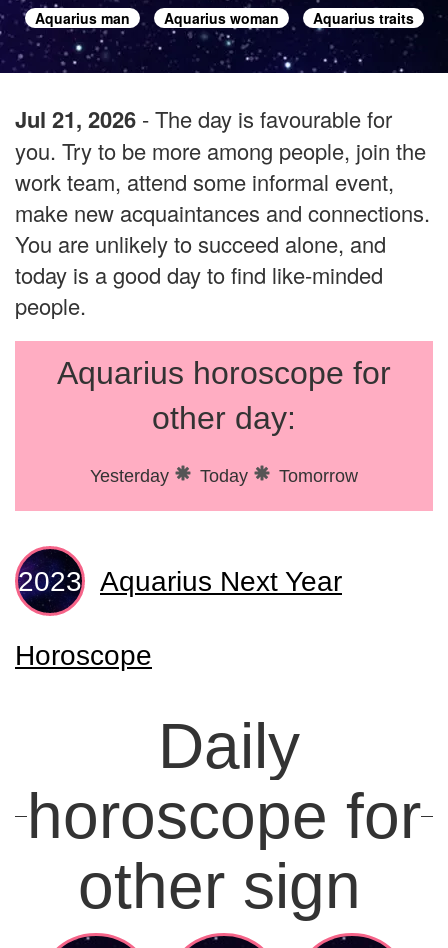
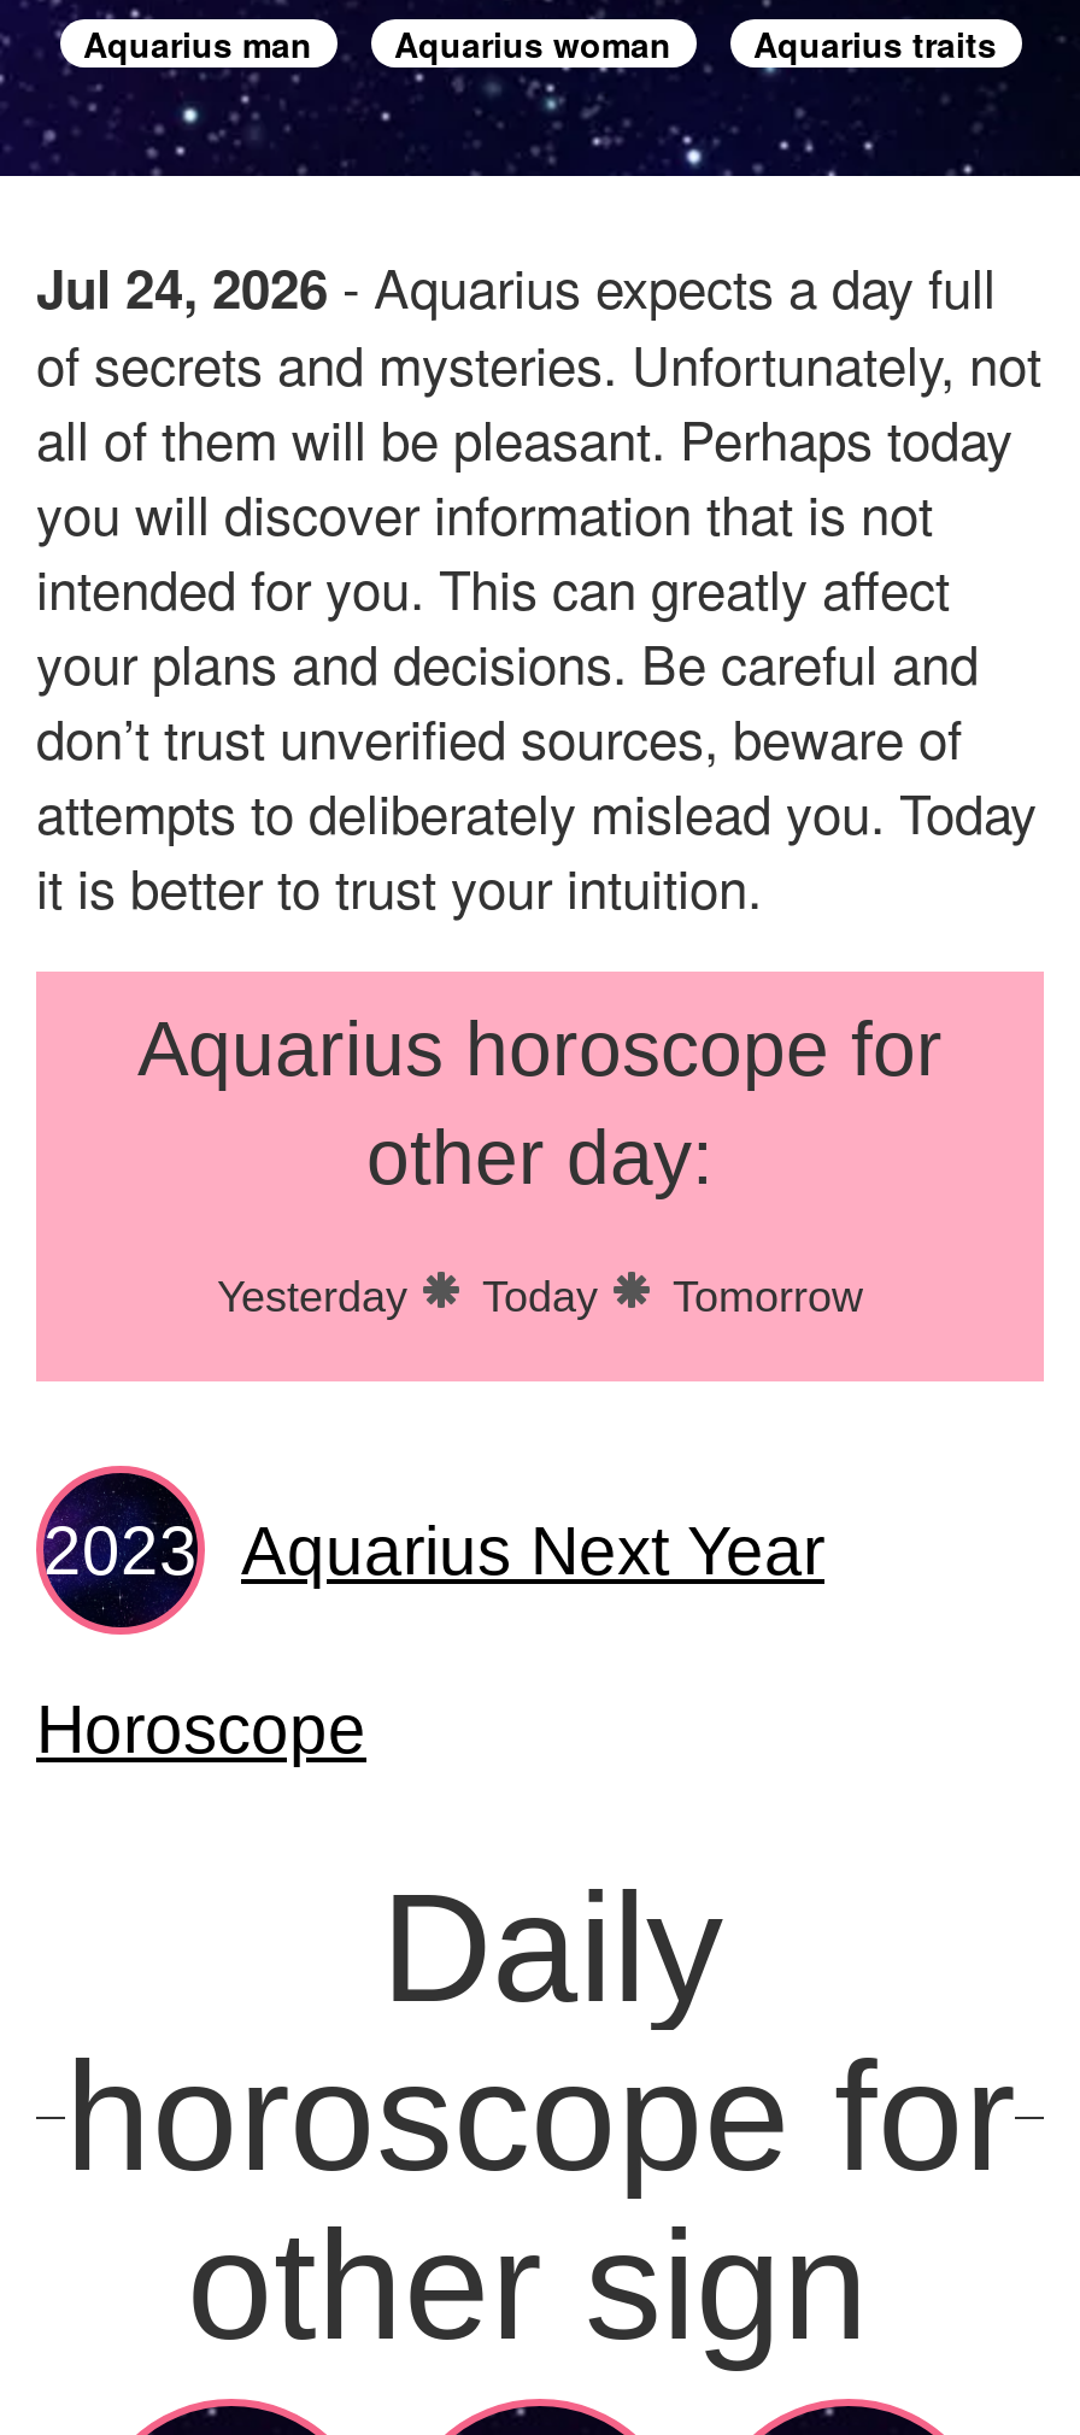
[15,103,430,321] Jul 21, 2026 - The day is favourable for | you. Try to be more among people, join the | work team, attend some informal event, | make new acquaintances and connections. | You are unlikely to succeed alone, and | today is a good day to find like-minded | people. -> [36,248,1041,923] Jul 24, 2026 - Aquarius expects a day full | of secrets and mysteries. Unfortunately, not | all of them will be pleasant. Perhaps today | you will discover information that is not | intended for you. This can greatly affect | your plans and decisions. Be careful and | don’t trust unverified sources, beware of | attempts to deliberately mislead you. Today | it is better to trust your intuition.

